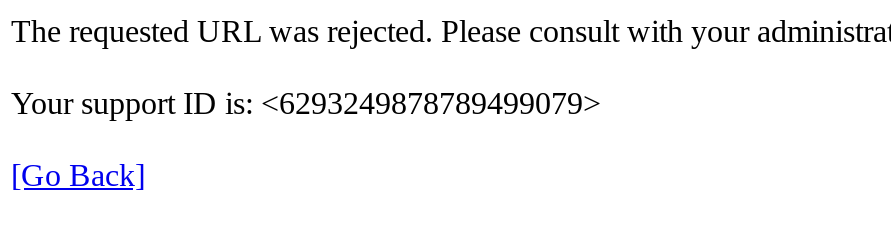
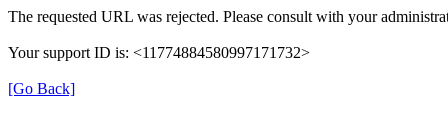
[11,86,601,120] Your support ID is: <6293249878789499079> -> [8,44,310,61] Your support ID is: <11774884580997171732>

